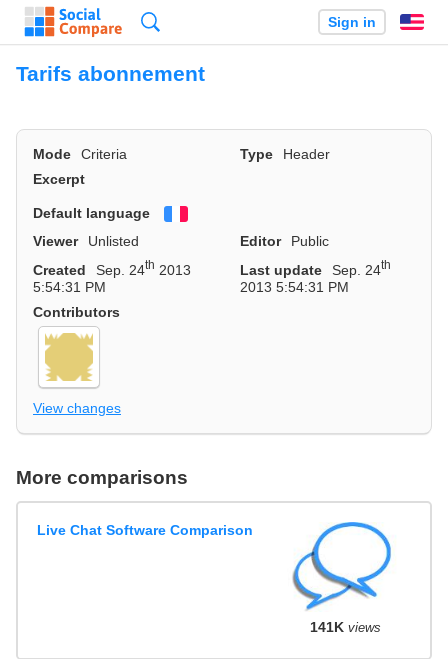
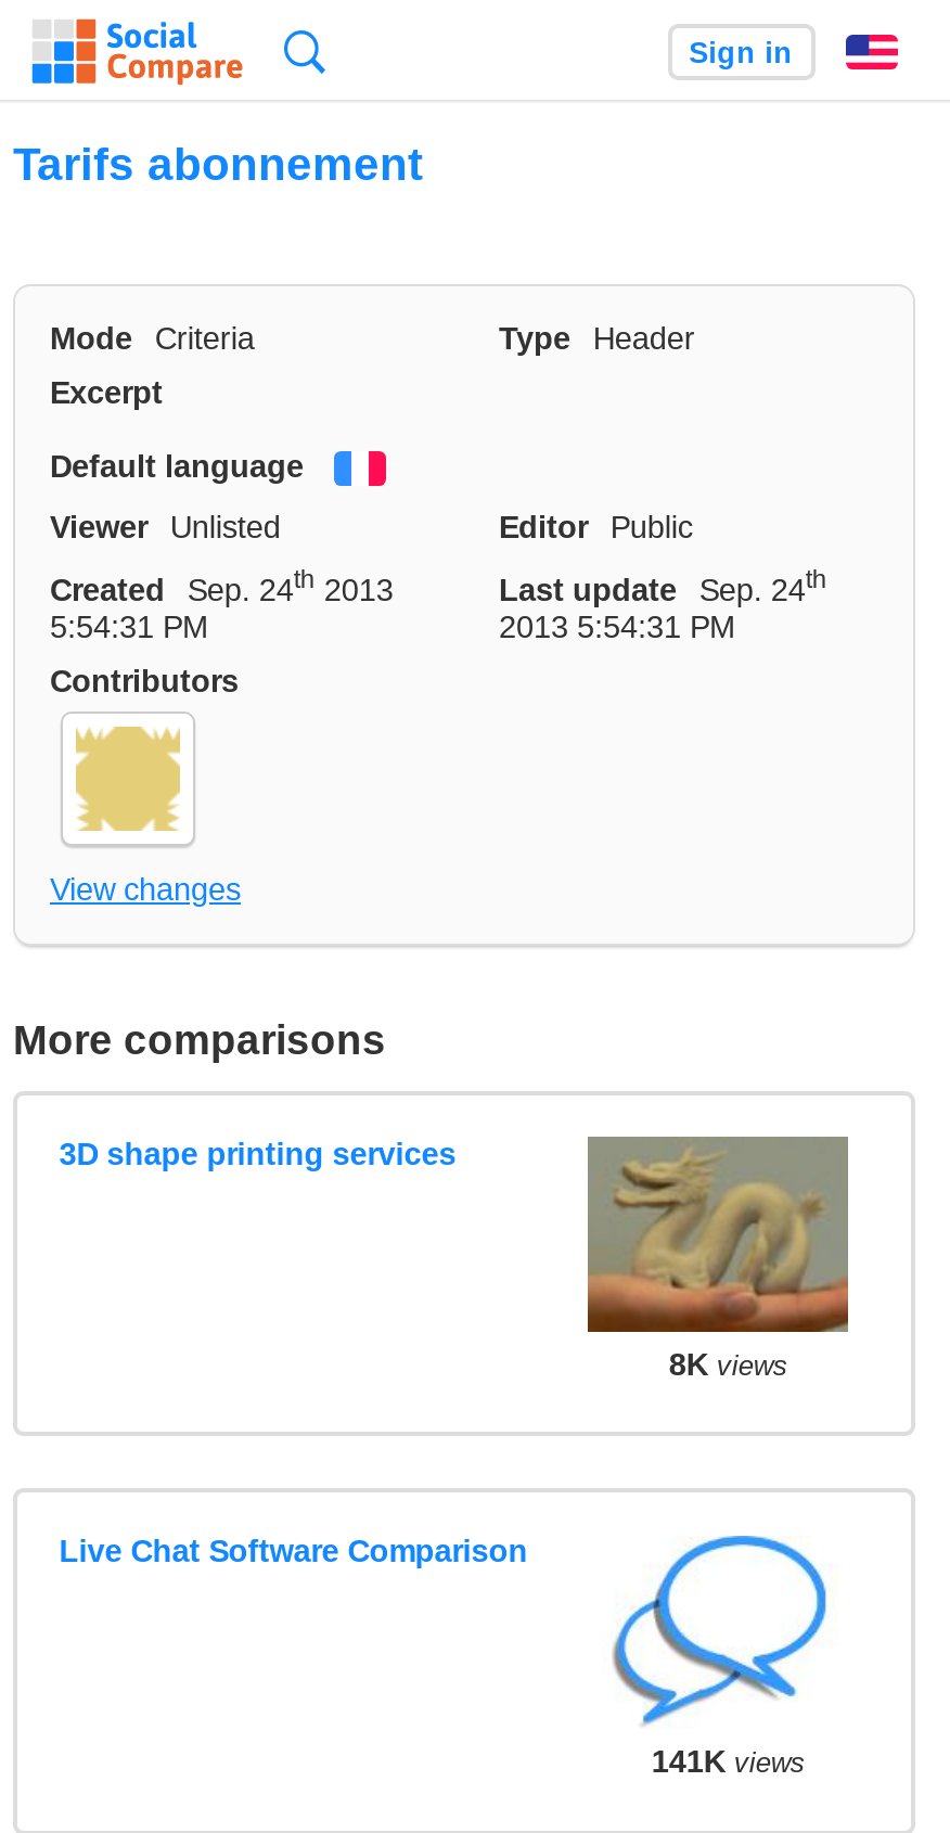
none -> [59,1136,456,1171] 3D shape printing services
none -> [586,1135,850,1382] [image] | 8K views

